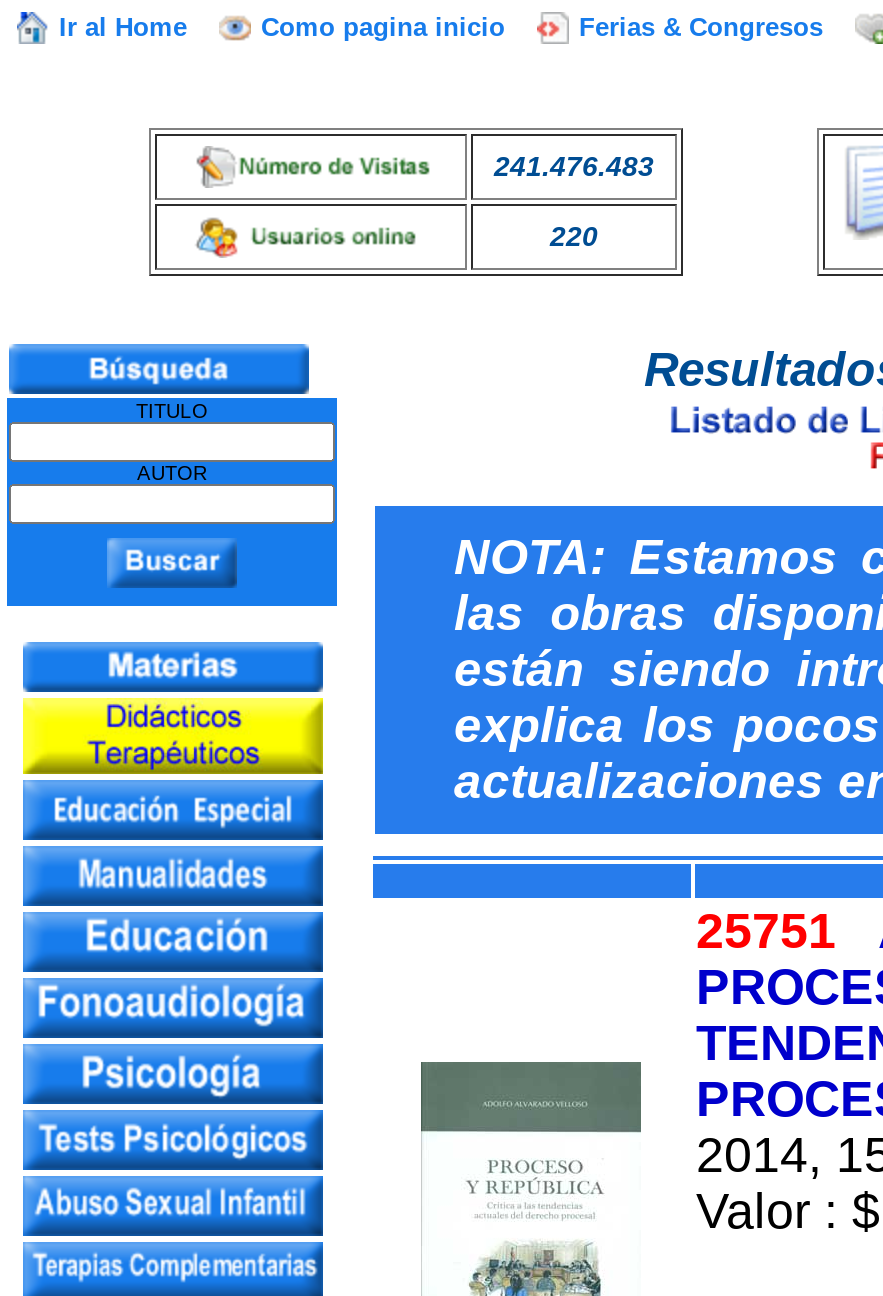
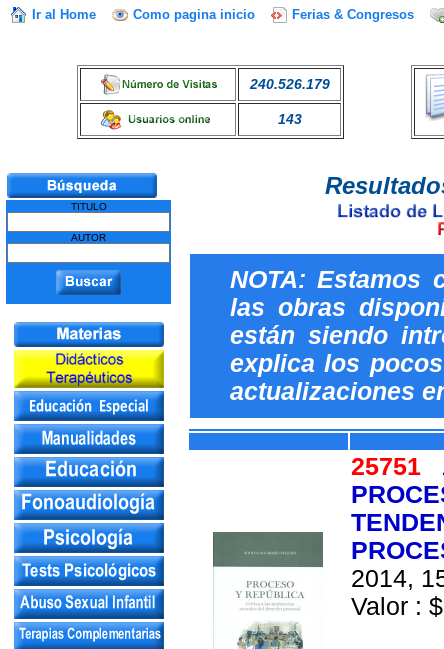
[494,150,654,182] 241.476.483 -> [249,76,329,92] 240.526.179
[550,220,598,252] 220 -> [277,111,301,127] 143

